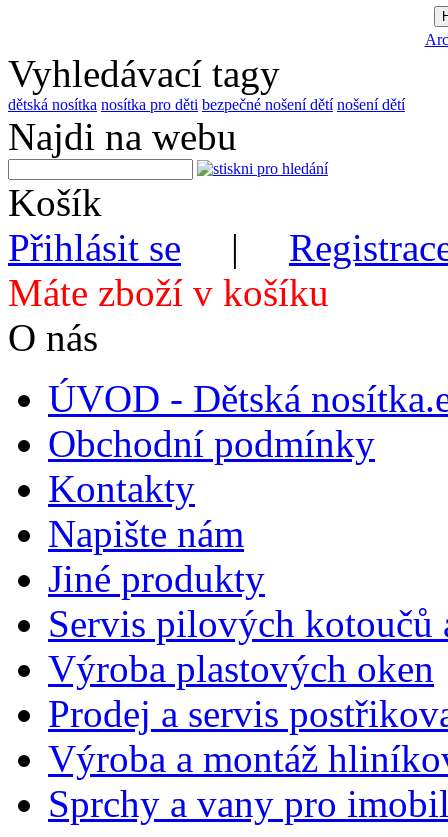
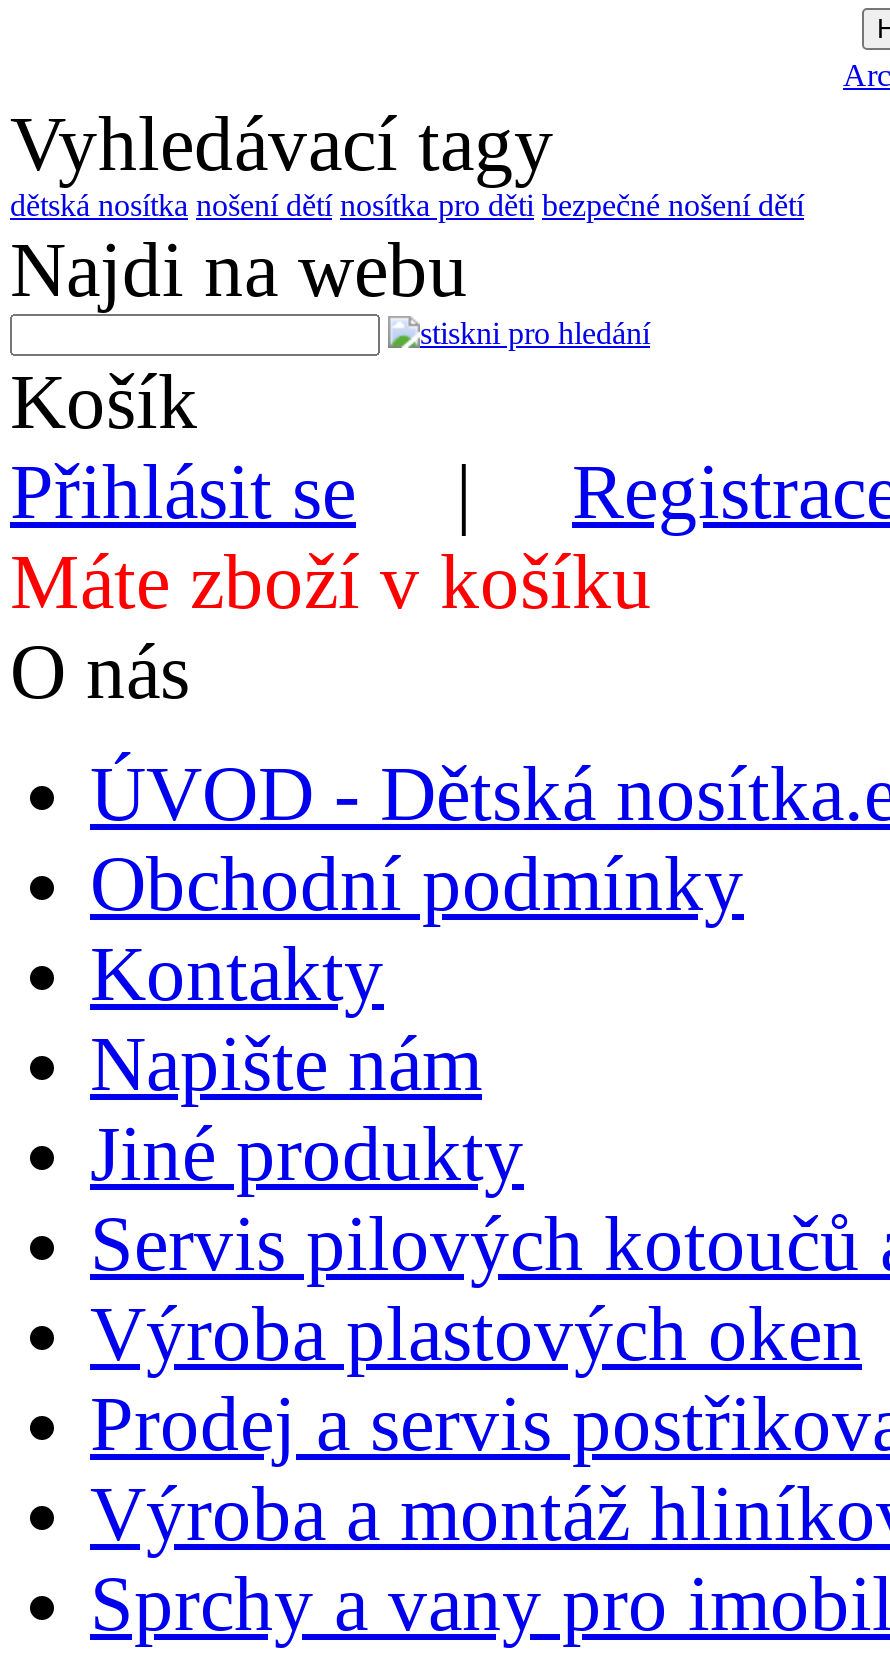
[8,96,405,113] dětská nosítka nosítka pro děti bezpečné nošení dětí nošení dětí -> [10,188,804,222] dětská nosítka nošení dětí nosítka pro děti bezpečné nošení dětí

